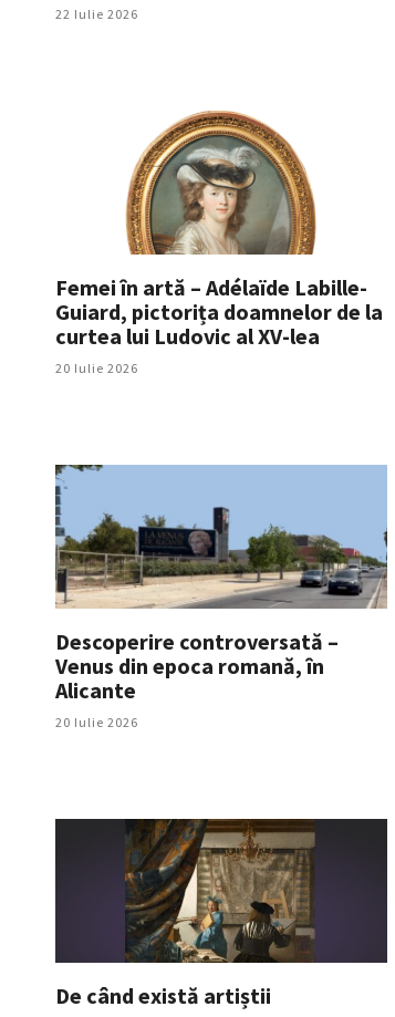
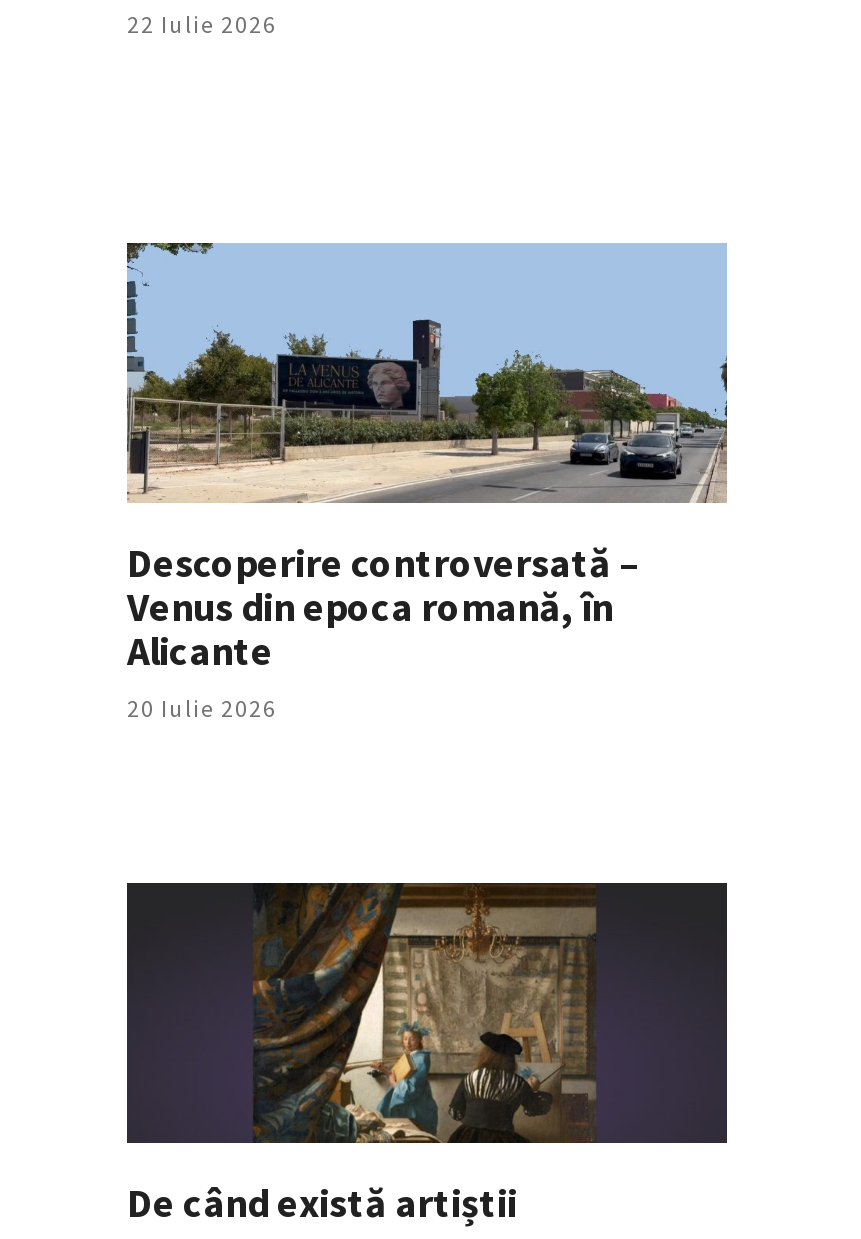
[55,110,383,376] [image] | Femei în artă – Adélaïde Labille- | Guiard, pictorița doamnelor de la | curtea lui Ludovic al XV-lea | 20 Iulie 2026 -> none

